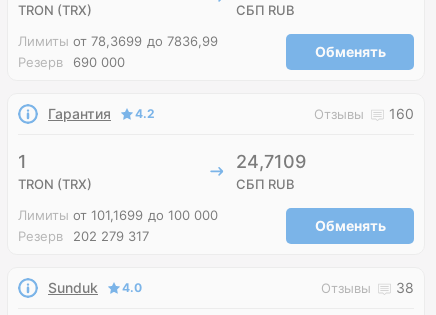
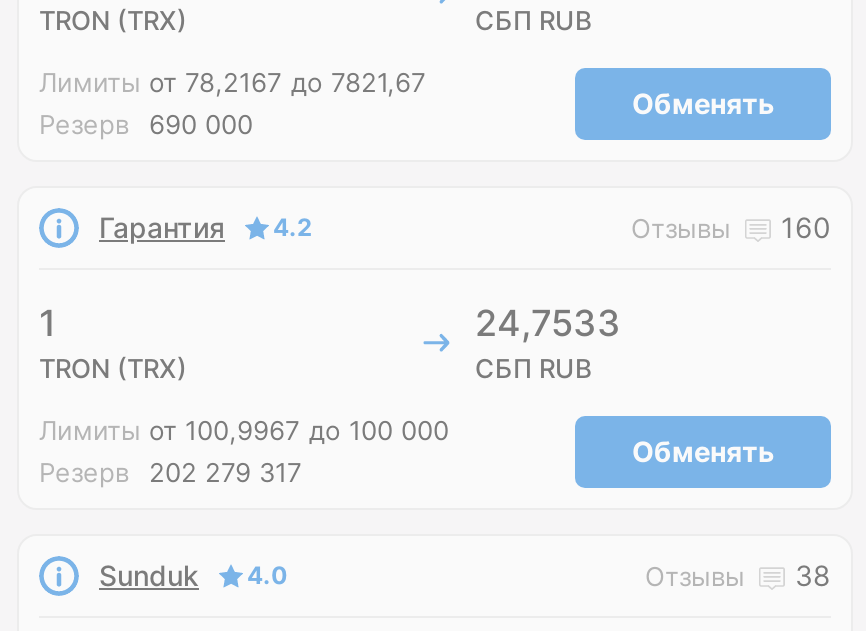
[18,33,218,49] Лимиты от 78,3699 до 7836,99 -> [39,67,425,99] Лимиты от 78,2167 до 7821,67
[236,151,306,172] 24,7109 -> [475,303,621,345] 24,7533
[18,207,218,223] Лимиты от 101,1699 до 100 000 -> [39,415,449,447] Лимиты от 100,9967 до 100 000

